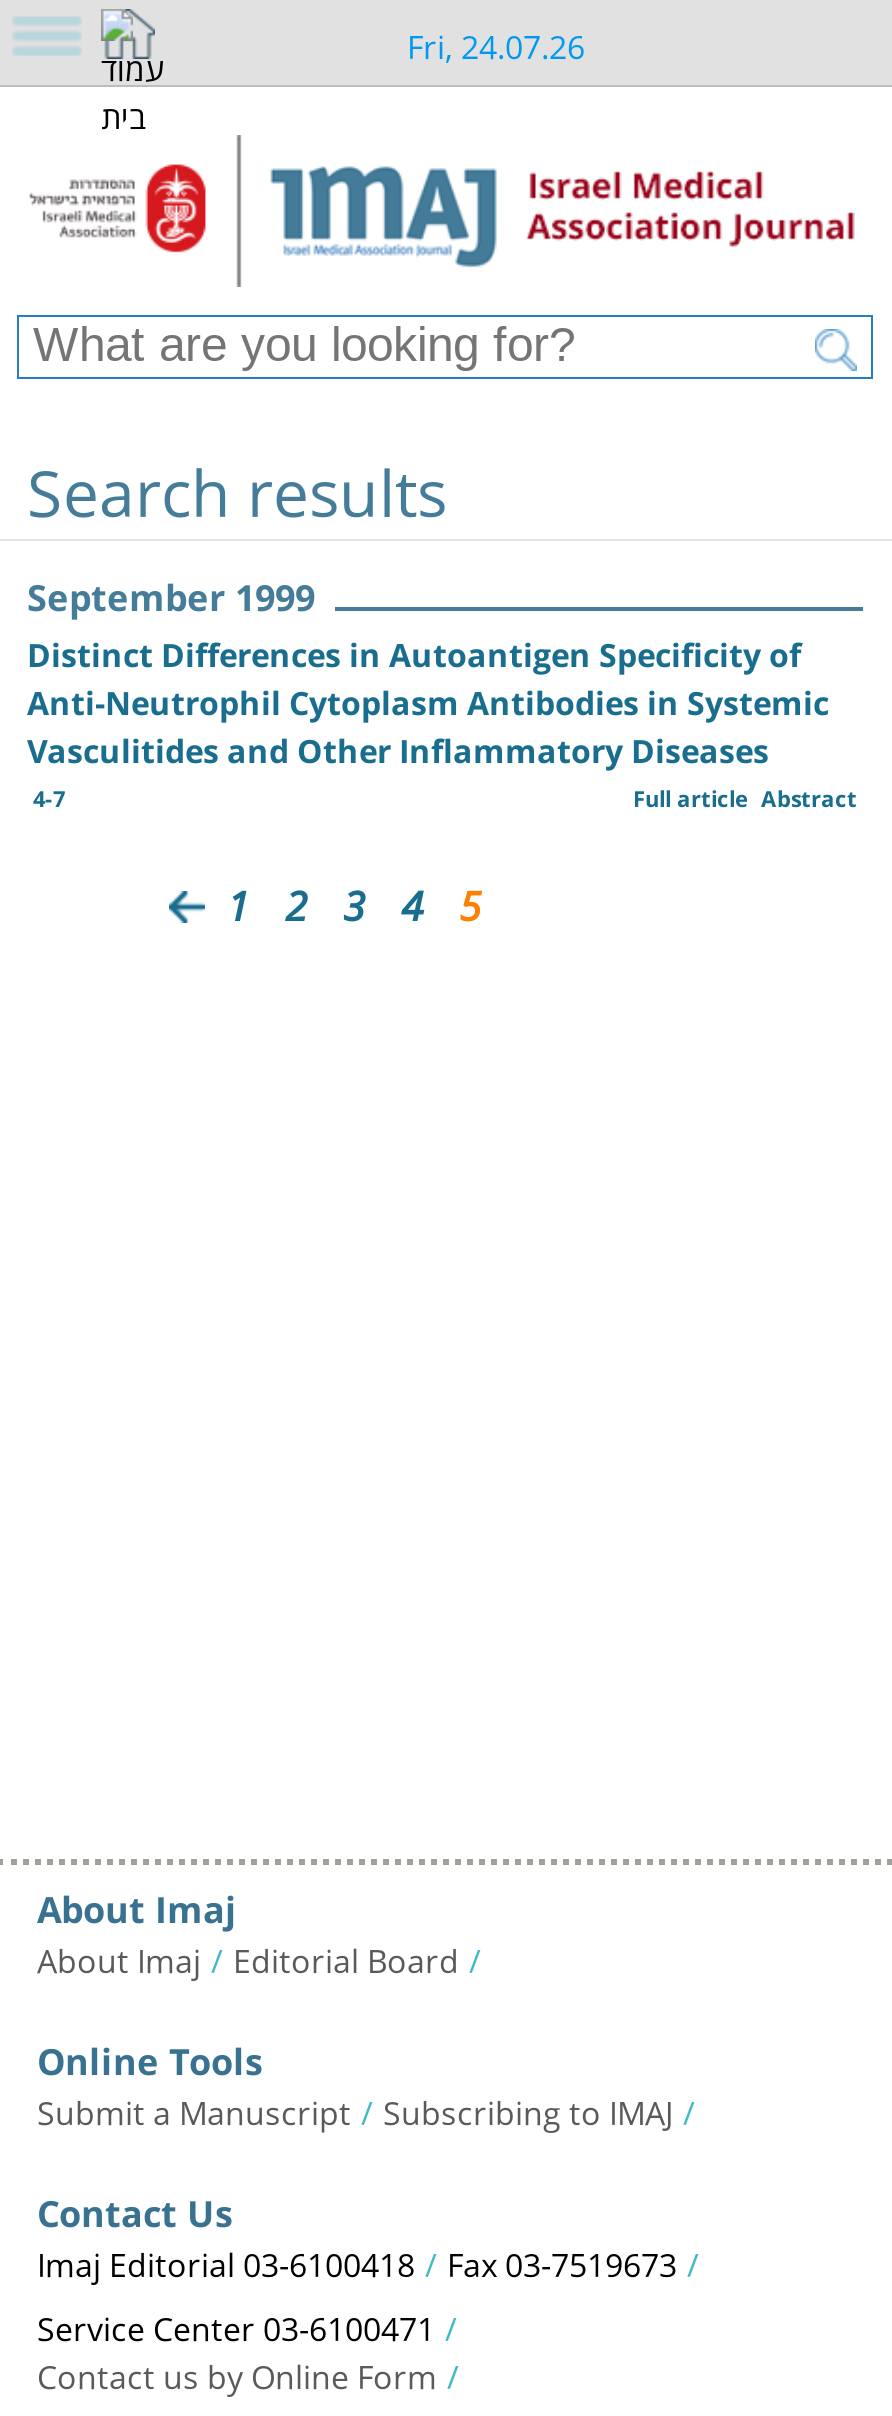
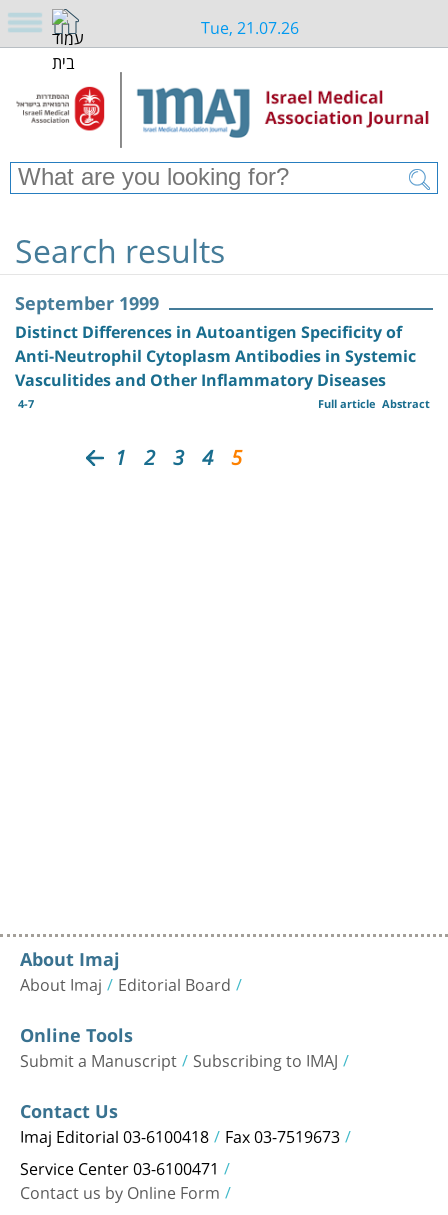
[407,9,585,75] Fri, 24.07.26 -> [200,9,298,42] Tue, 21.07.26

